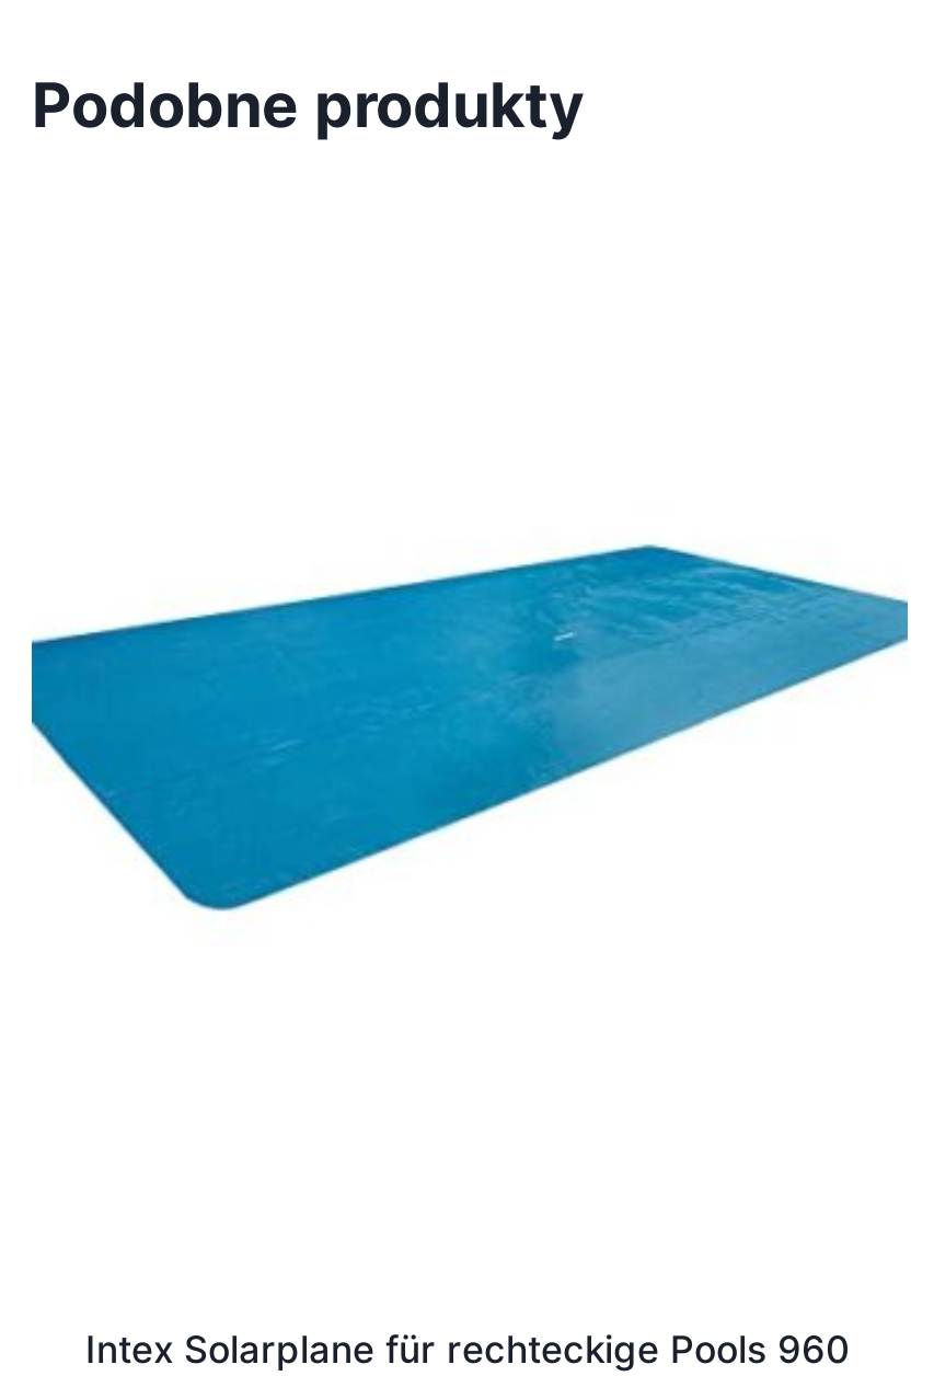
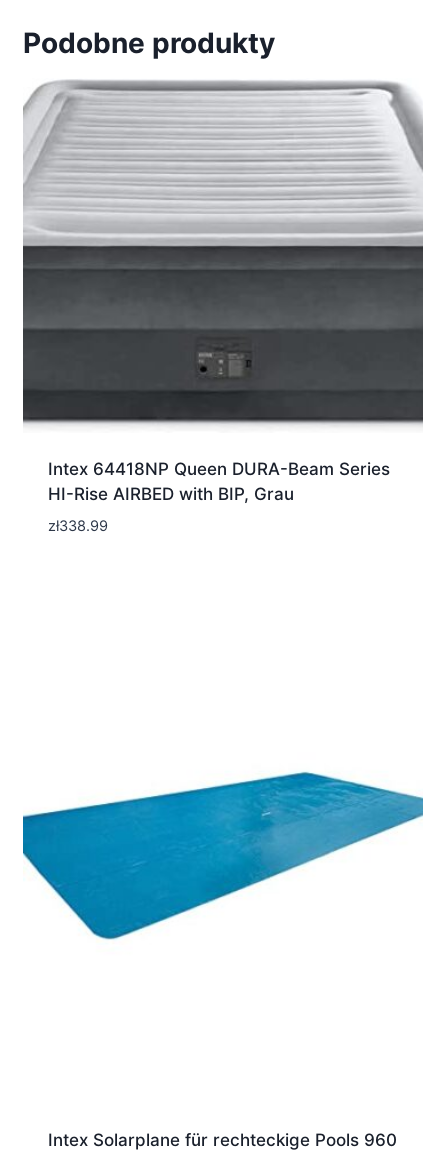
none -> [22,79,424,535] [image] | Intex 64418NP Queen DURA-Beam Series | HI-Rise AIRBED with BIP, Grau | zł338.99

